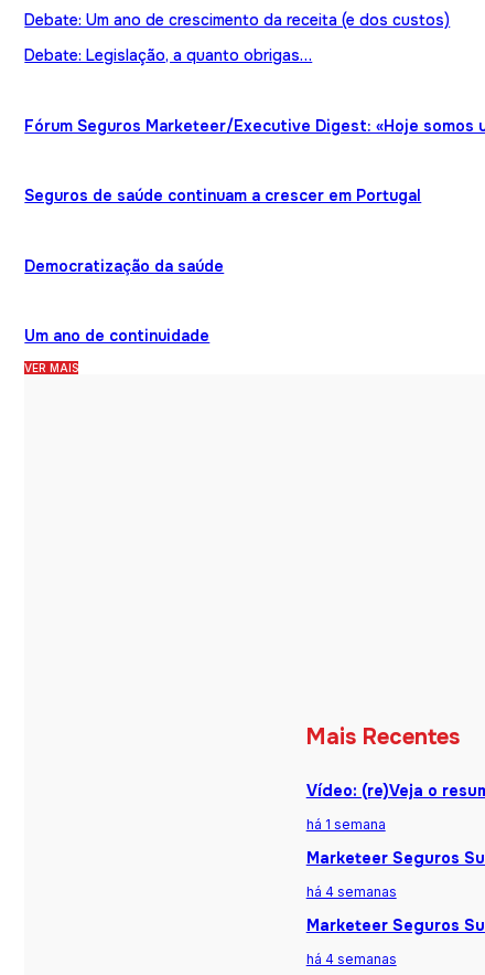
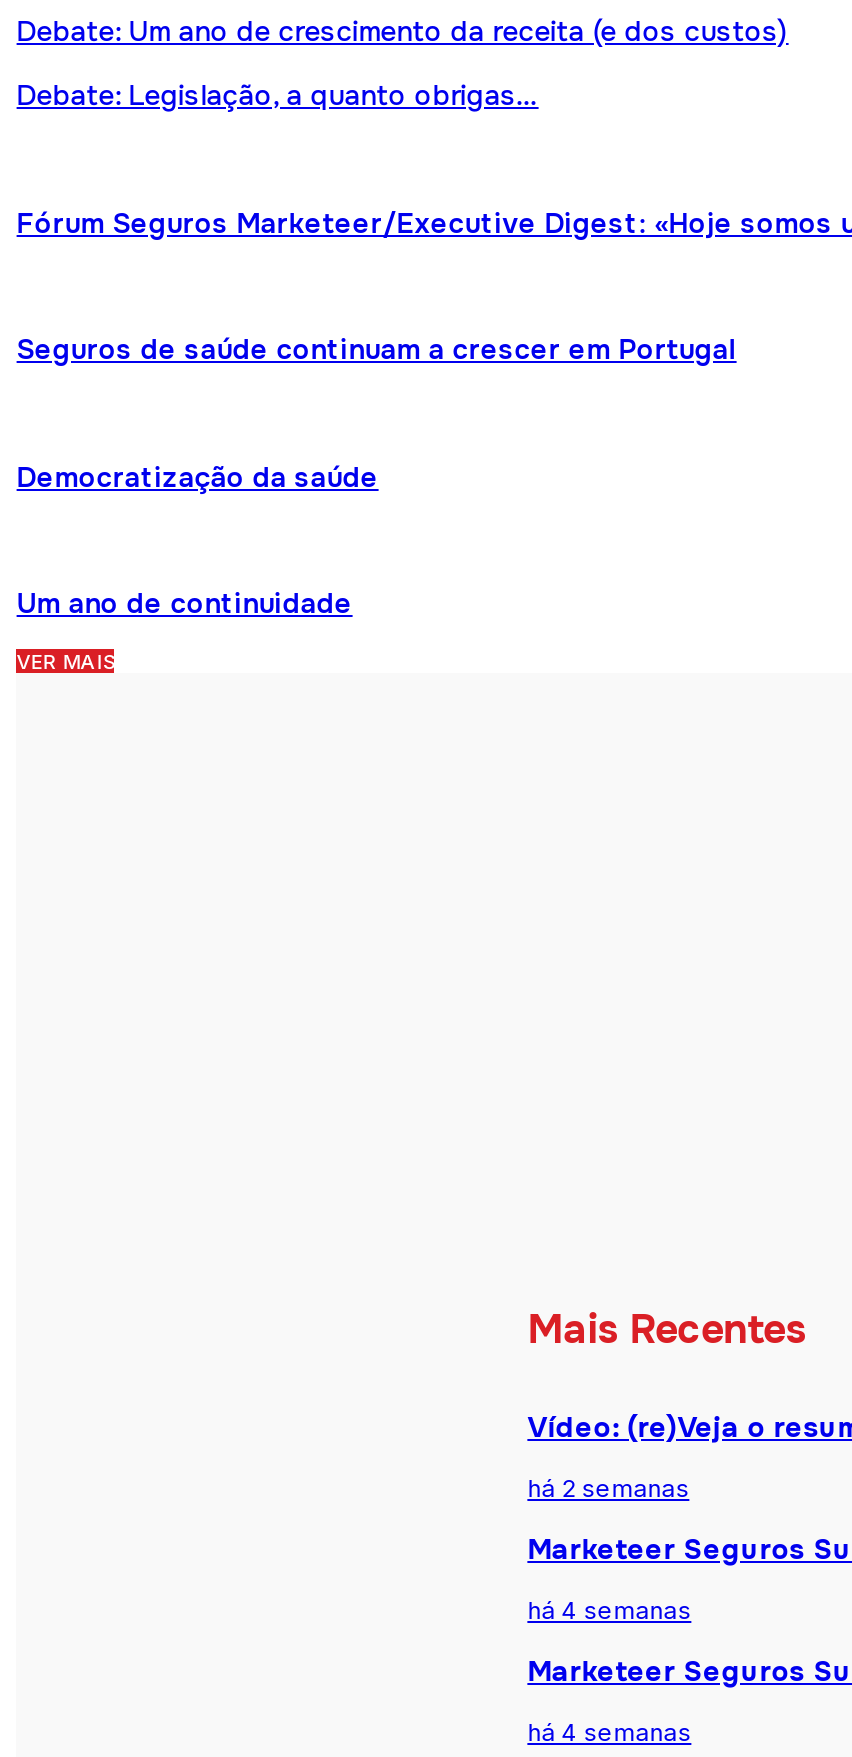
[306,816,385,833] há 1 semana -> [527,1473,689,1503] há 2 semanas

